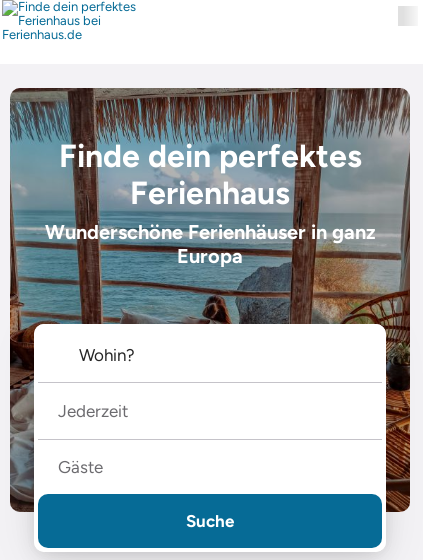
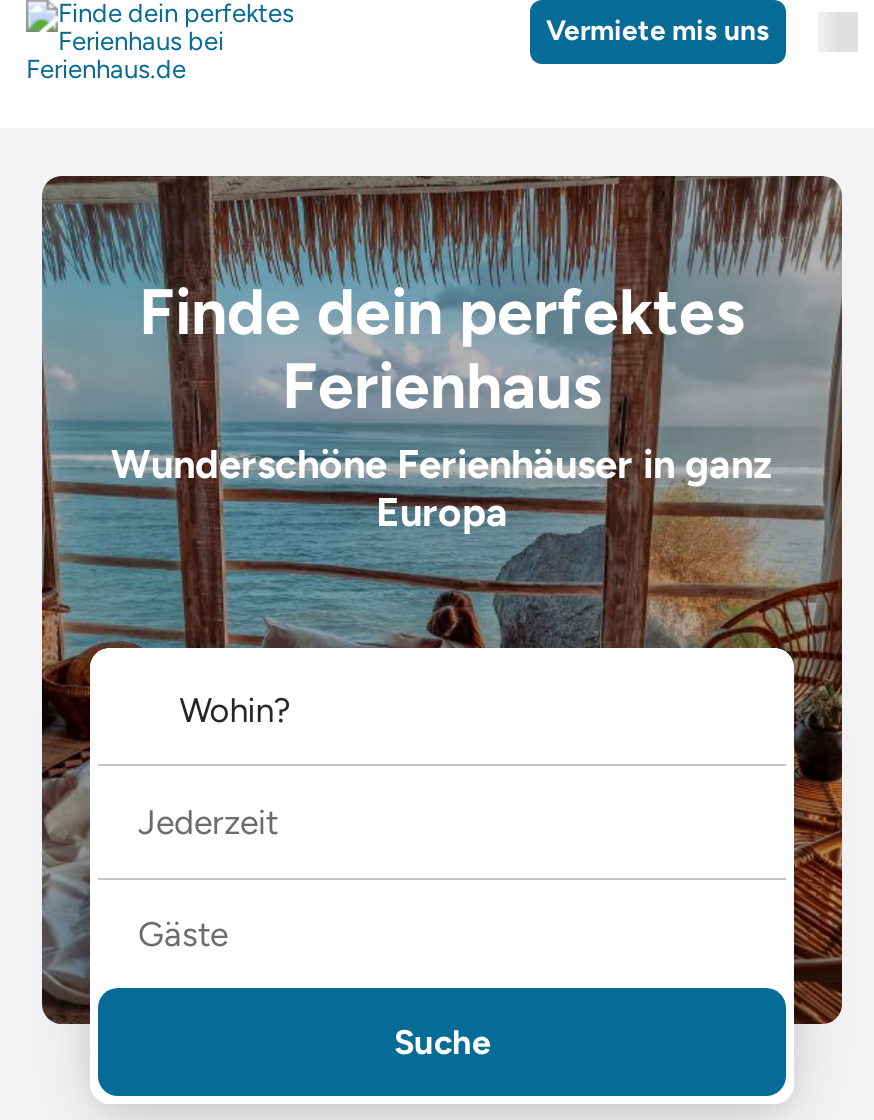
none -> [546,14,770,48] Vermiete mis uns

